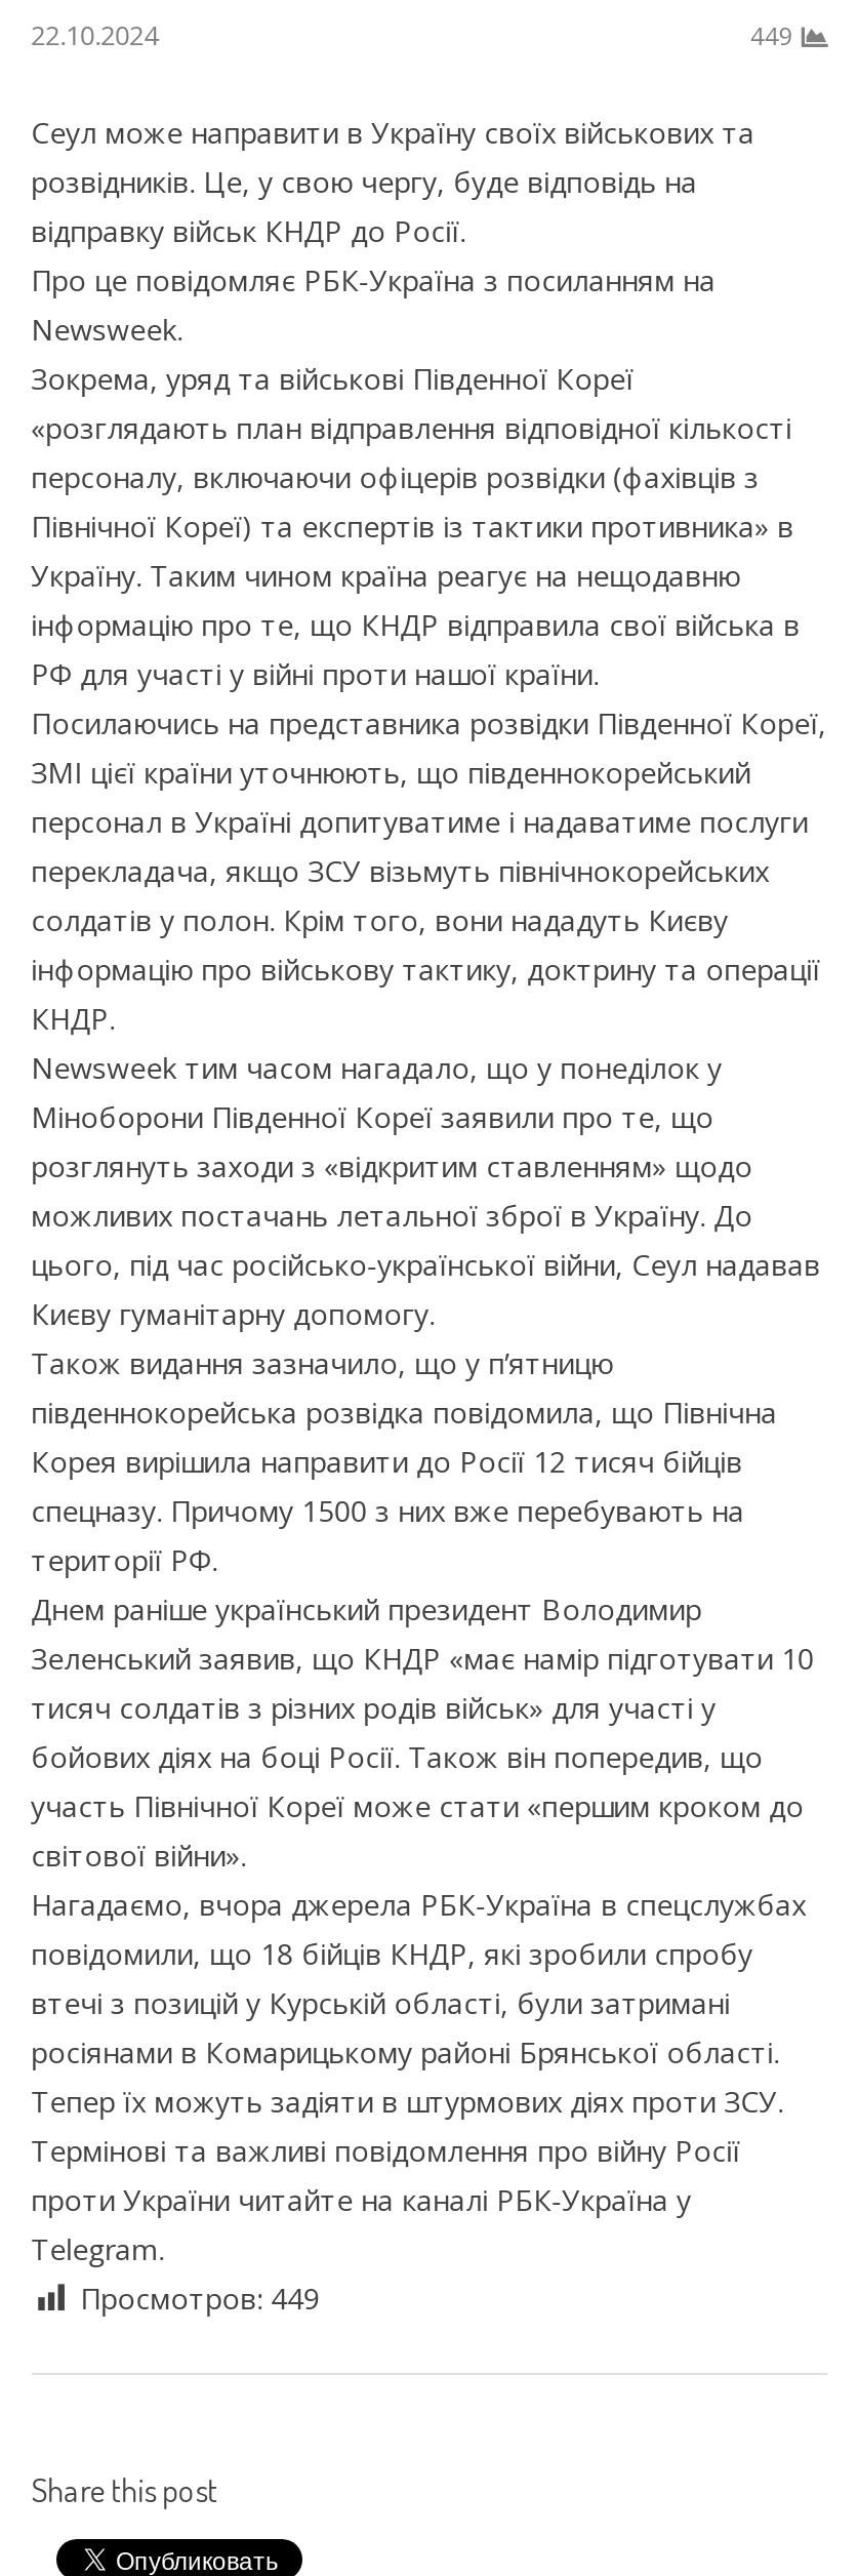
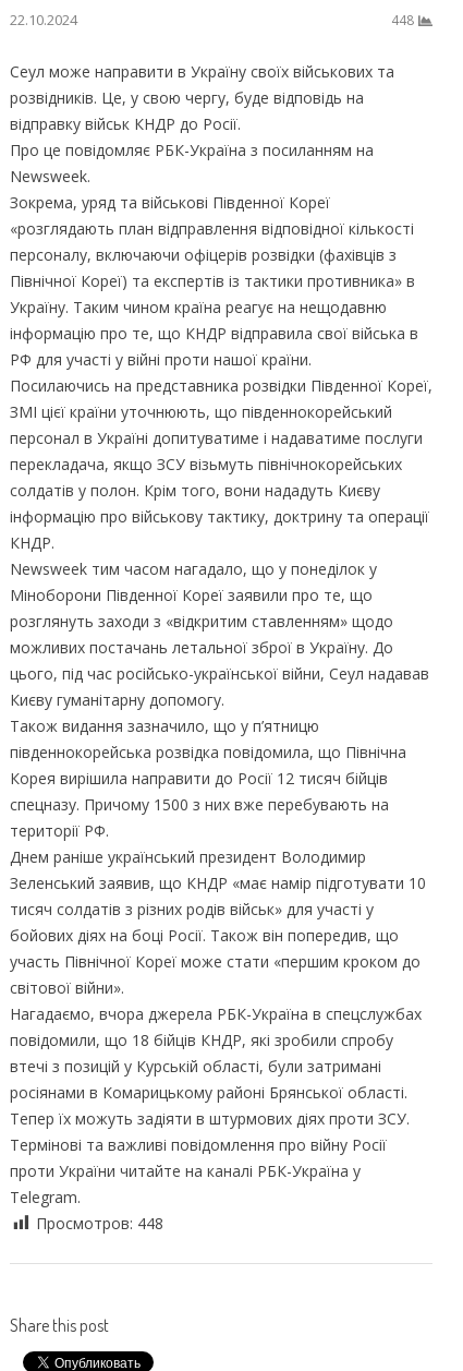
[750,18,793,53] 449 -> [392,11,414,29] 448
[80,2278,320,2317] Просмотров: 449 -> [36,1213,163,1233] Просмотров: 448

